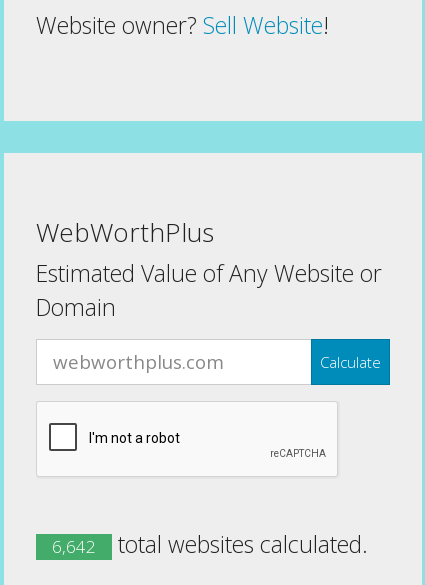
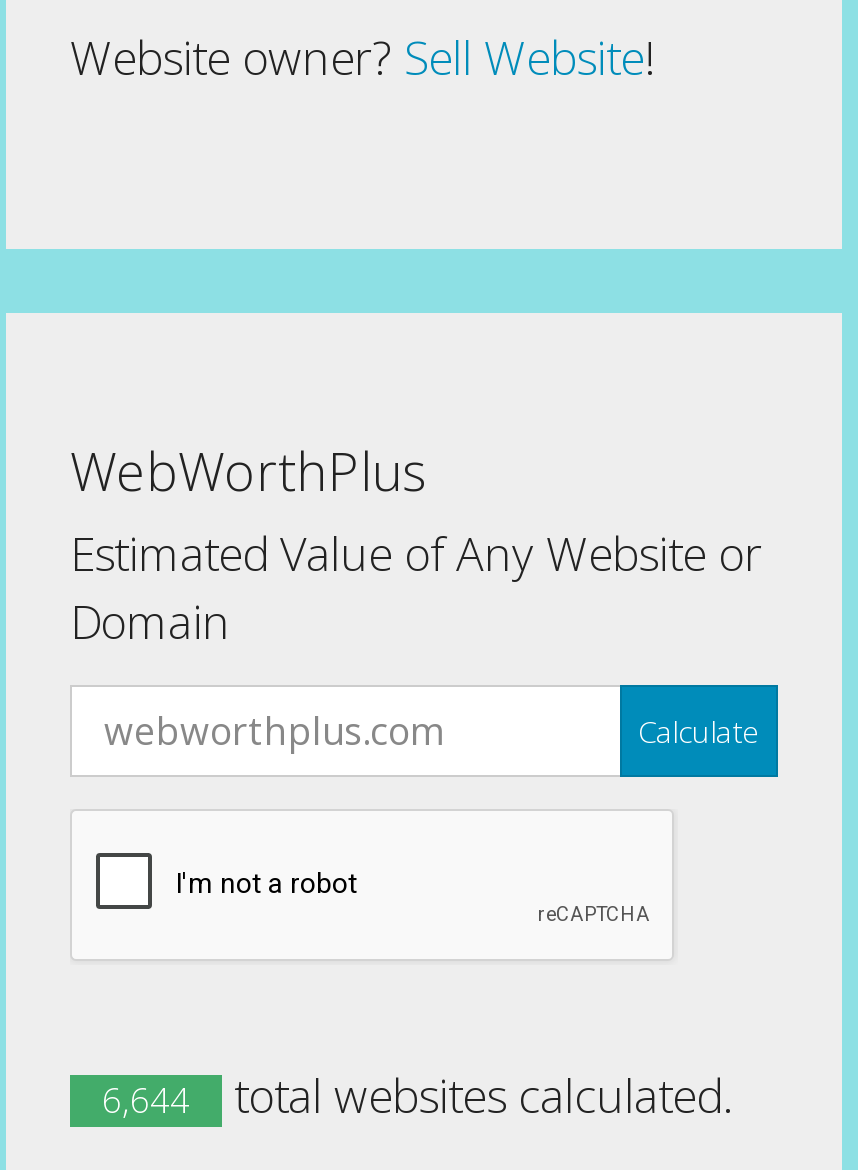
[52,528,368,560] 6,642 total websites calculated. -> [102,1063,734,1127] 6,644 total websites calculated.

